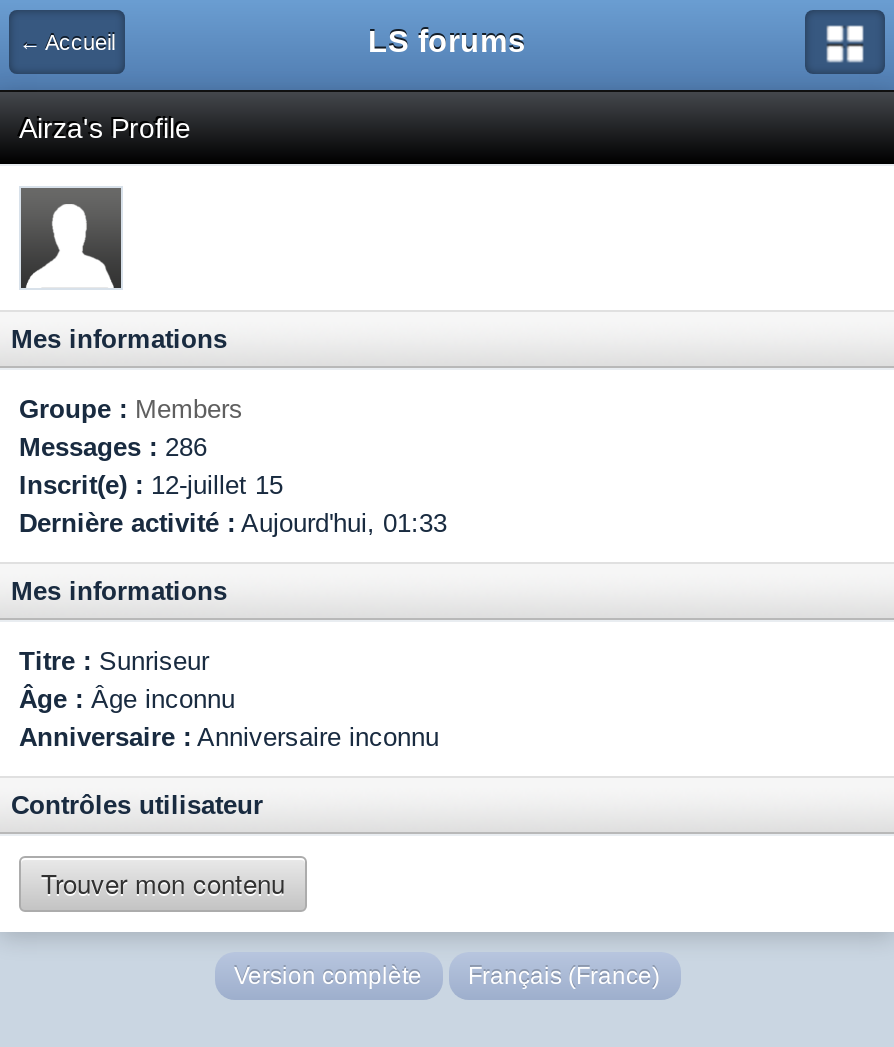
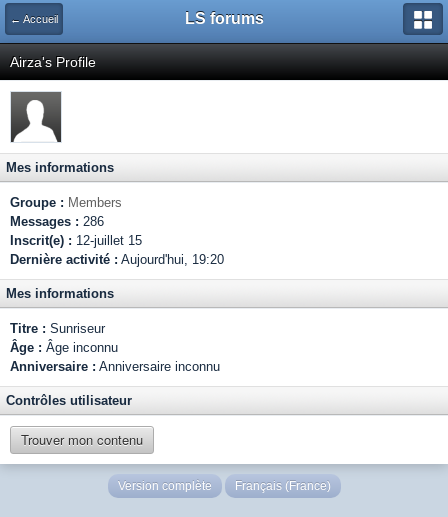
[19,508,447,538] Dernière activité : Aujourd'hui, 01:33 -> [10,252,224,267] Dernière activité : Aujourd'hui, 19:20

